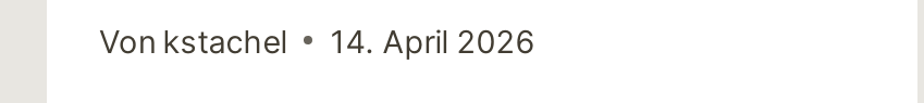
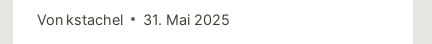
[99,23,535,59] Von kstachel 14. April 2026 -> [37,11,230,28] Von kstachel 31. Mai 2025

